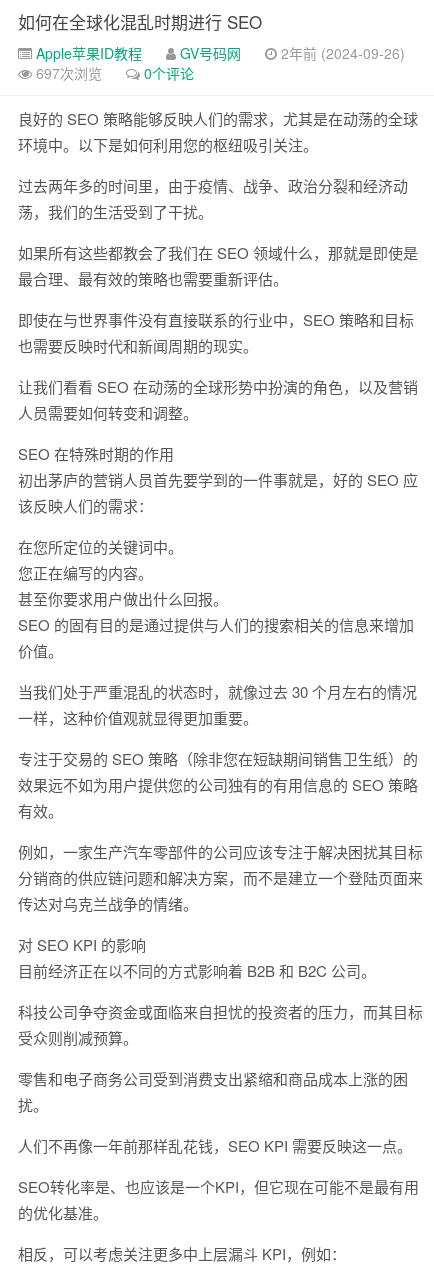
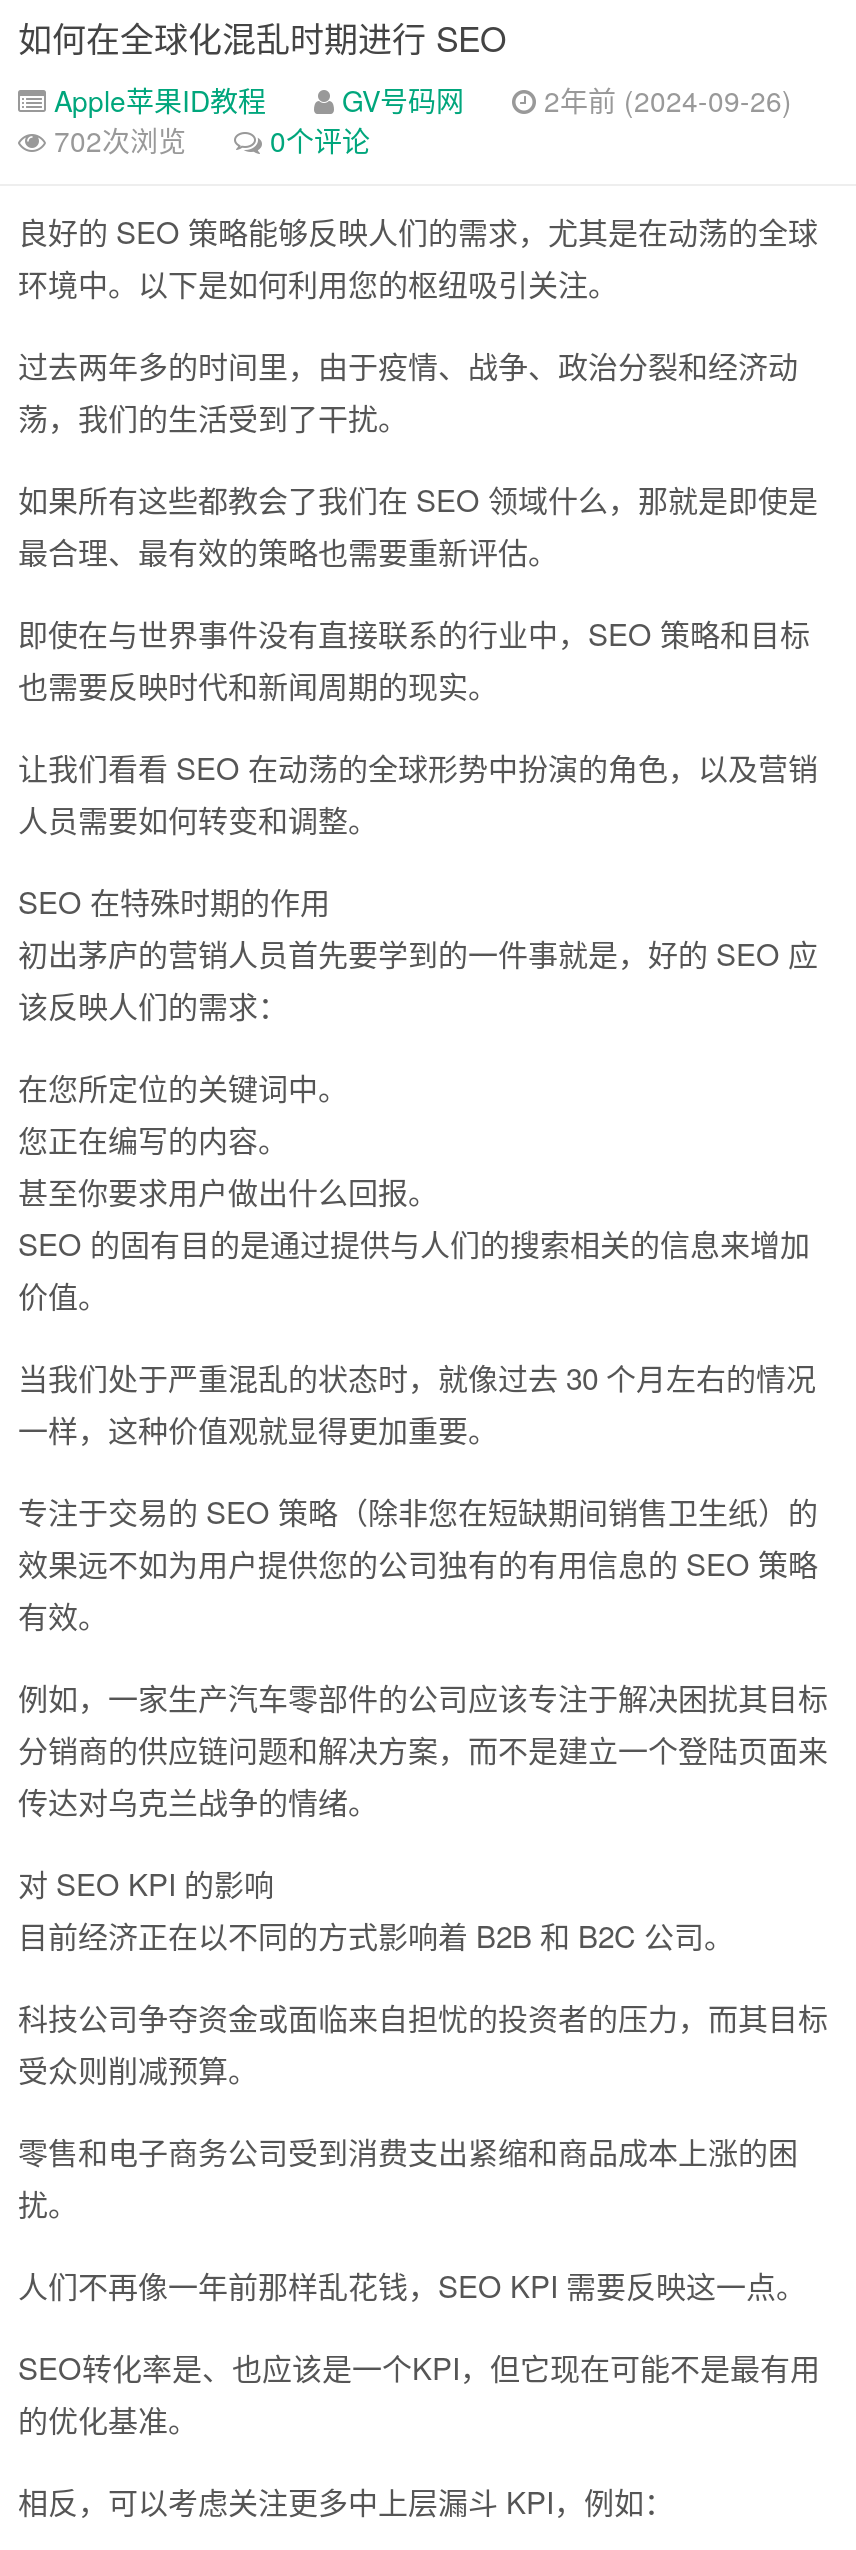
[32,63,102,83] 697次浏览 -> [46,120,186,160] 702次浏览

